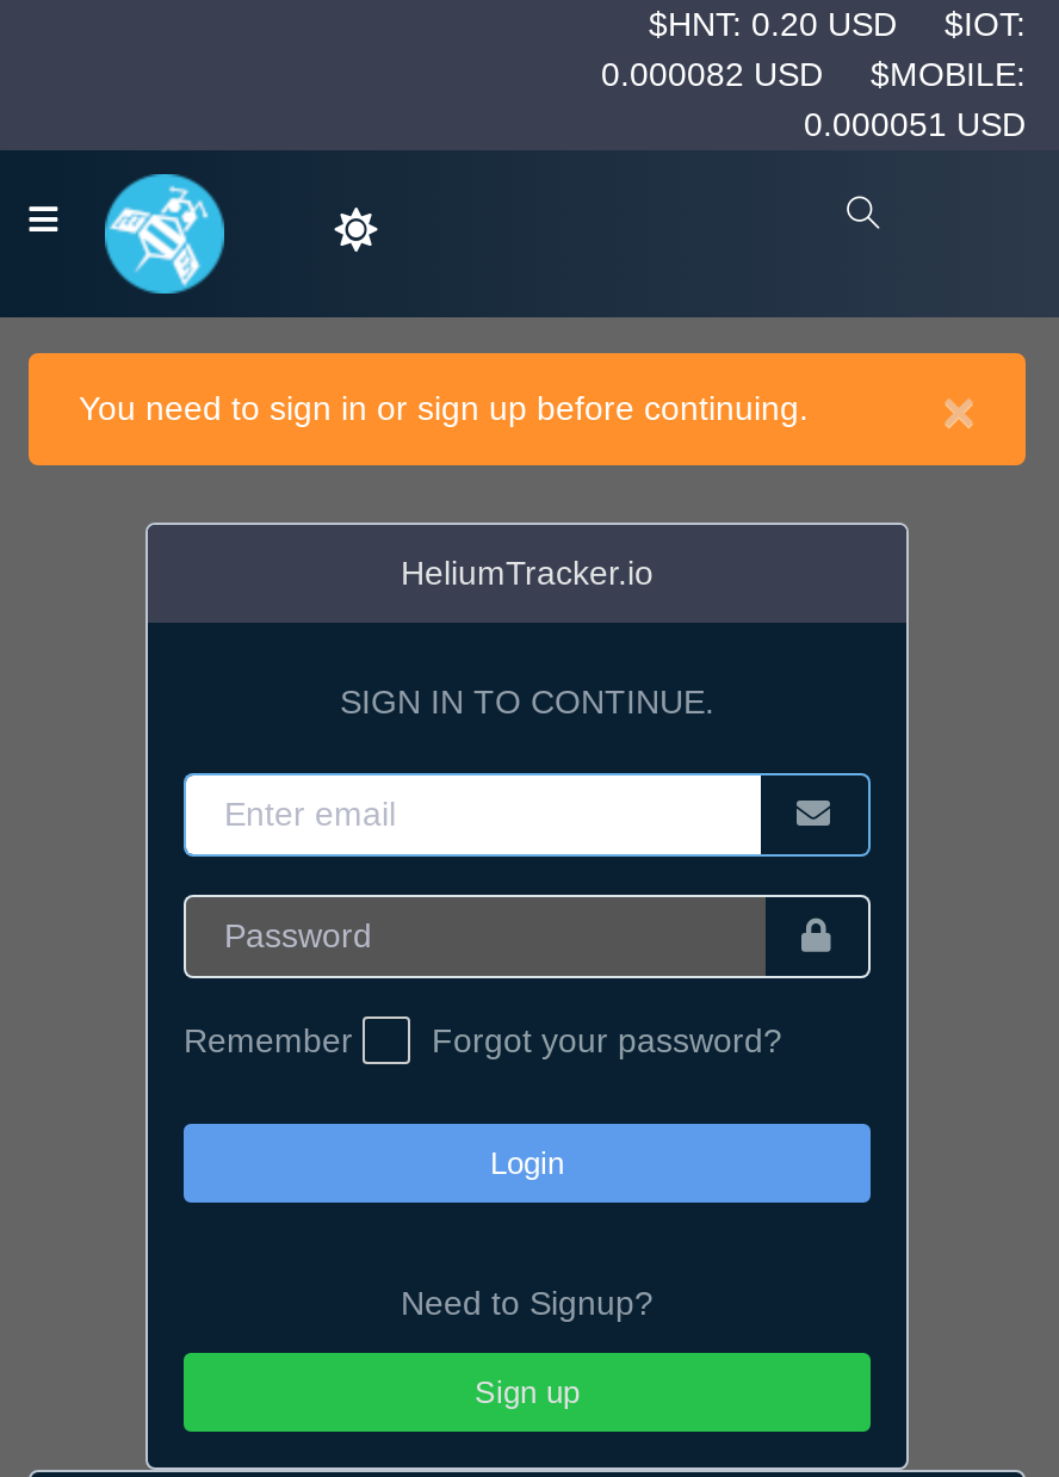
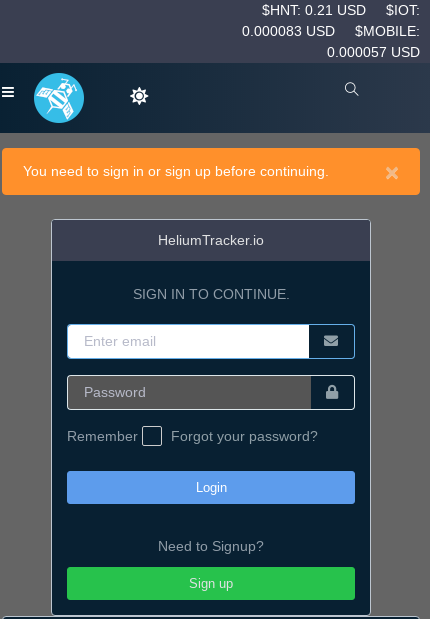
[649,5,1026,43] $HNT: 0.20 USD $IOT: -> [262,2,420,18] $HNT: 0.21 USD $IOT:
[601,55,1026,93] 0.000082 USD $MOBILE: -> [242,23,420,39] 0.000083 USD $MOBILE:
[804,105,1026,143] 0.000051 USD -> [327,44,420,60] 0.000057 USD

